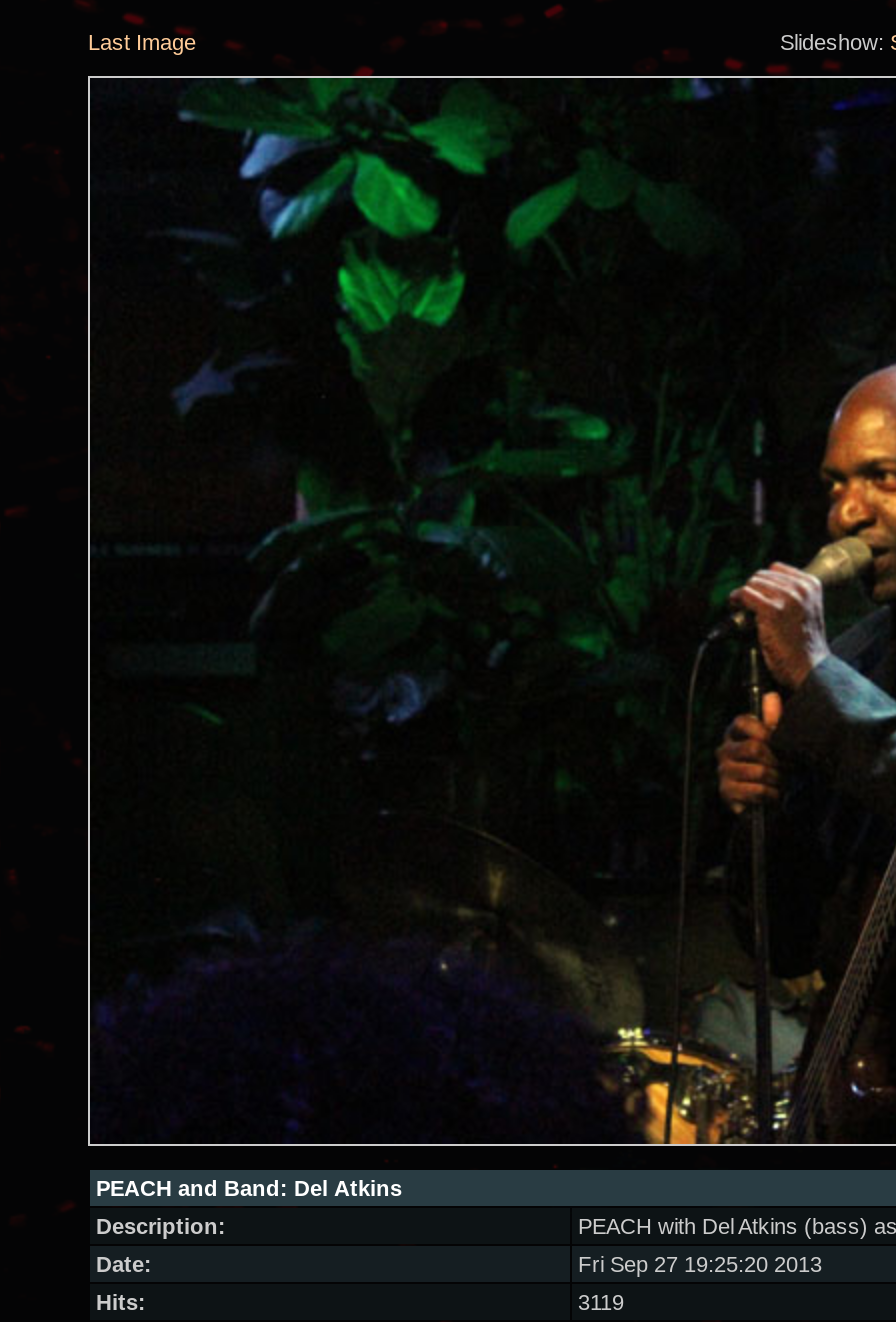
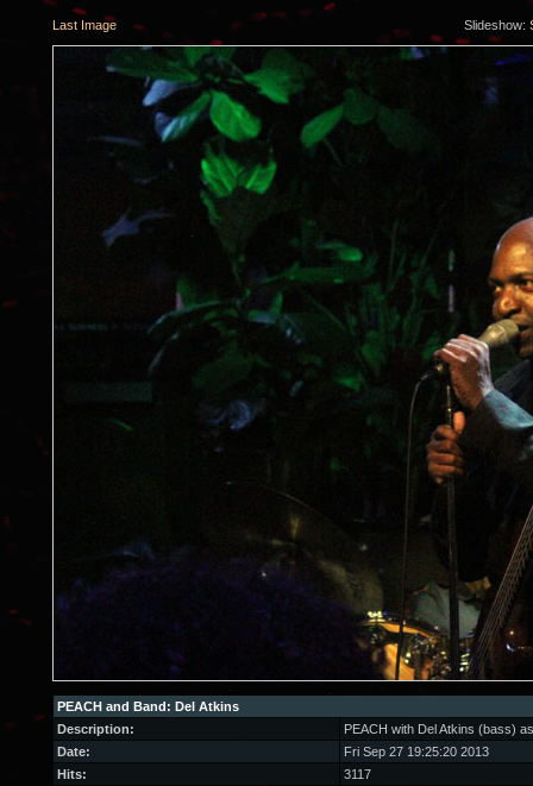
[578,1290,624,1314] 3119 -> [344,767,371,781] 3117

